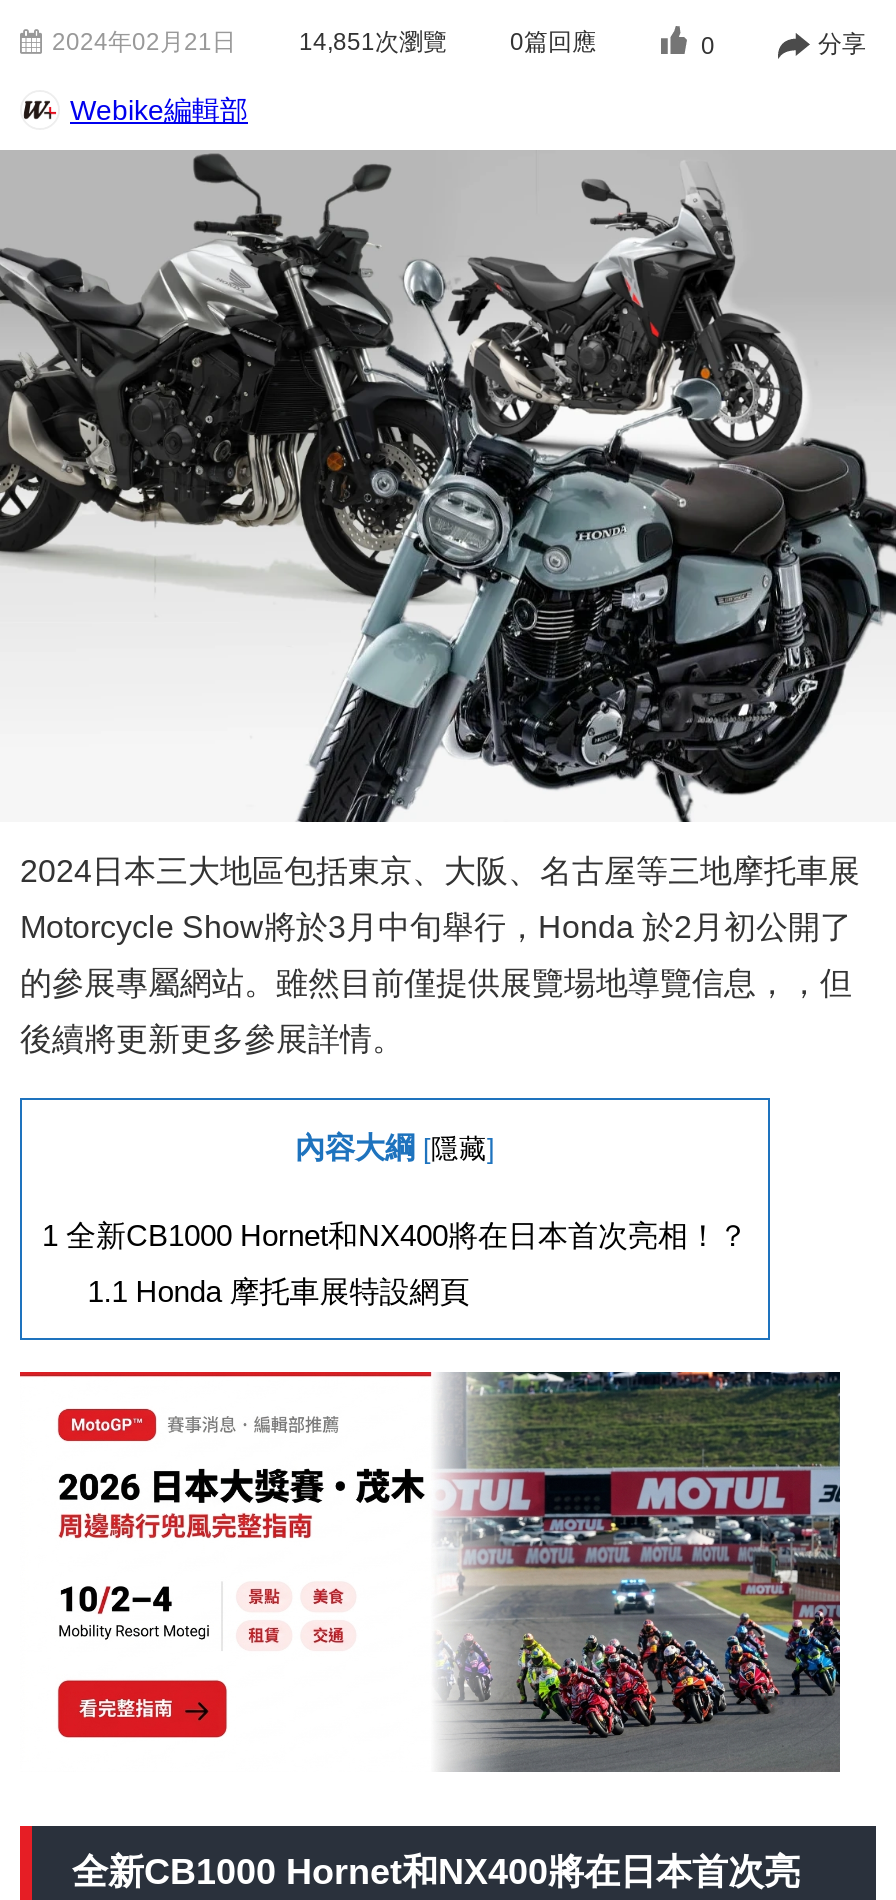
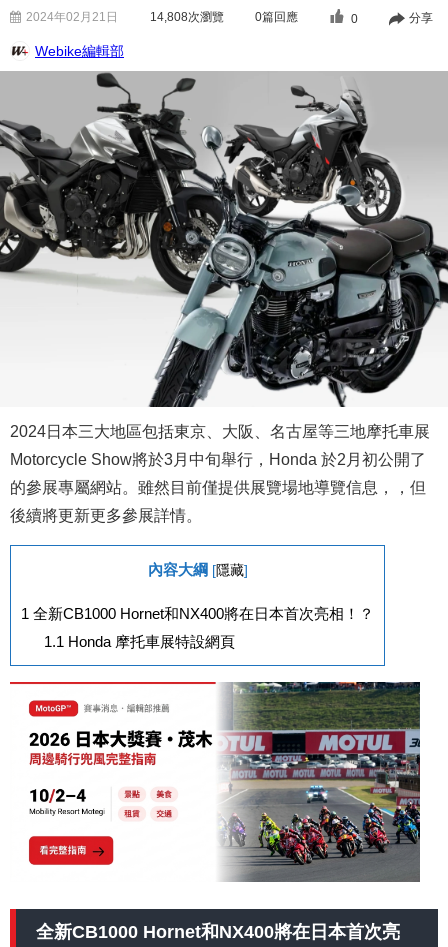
[299,31,447,55] 14,851次瀏覽 -> [149,11,223,23] 14,808次瀏覽

